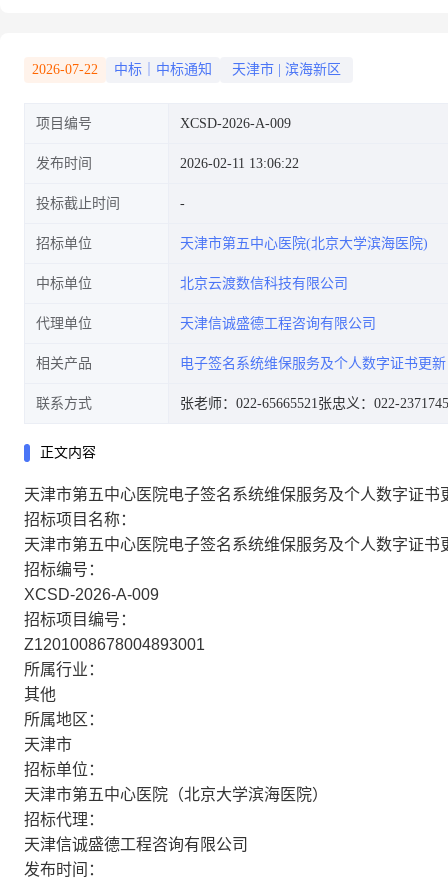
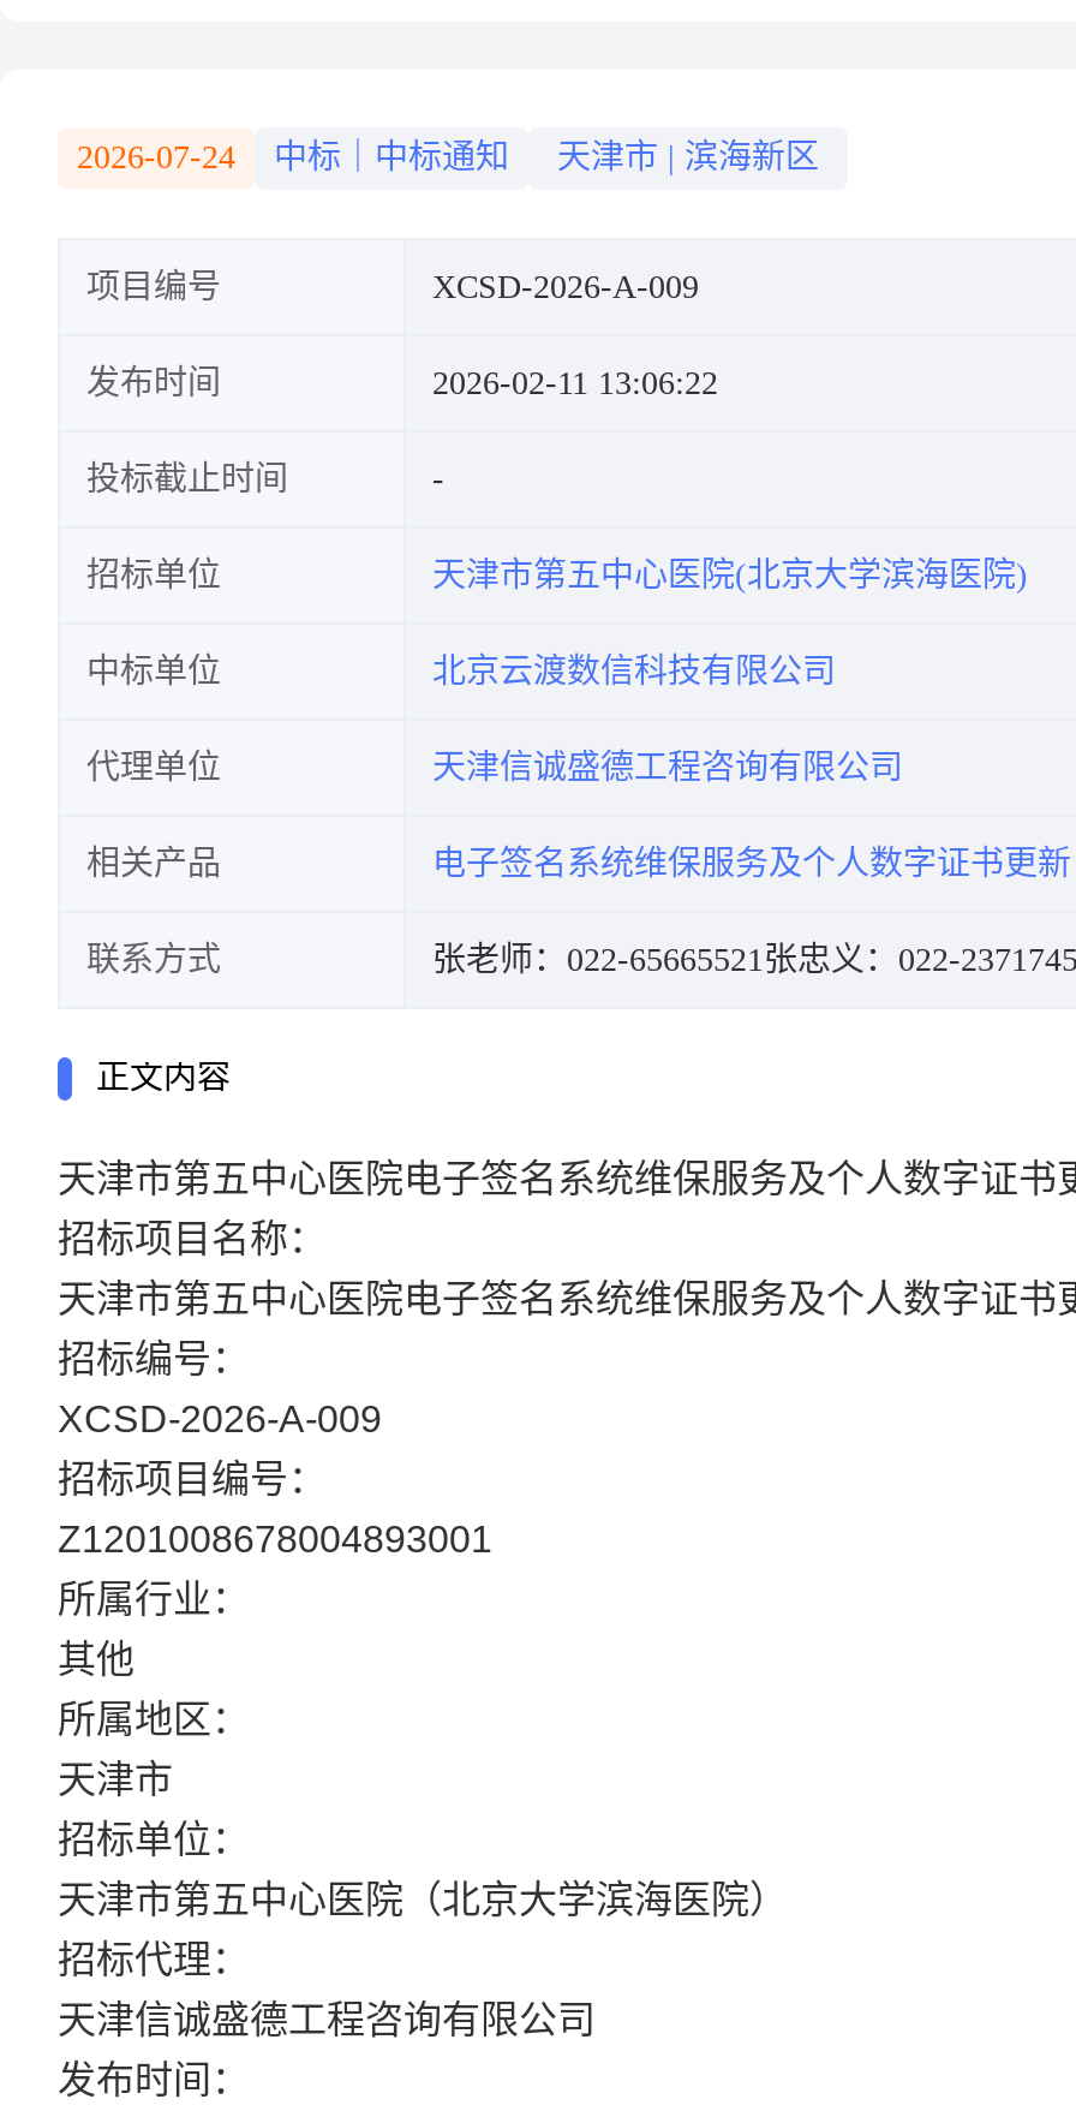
[32,62,98,77] 2026-07-22 -> [77,139,235,175] 2026-07-24

